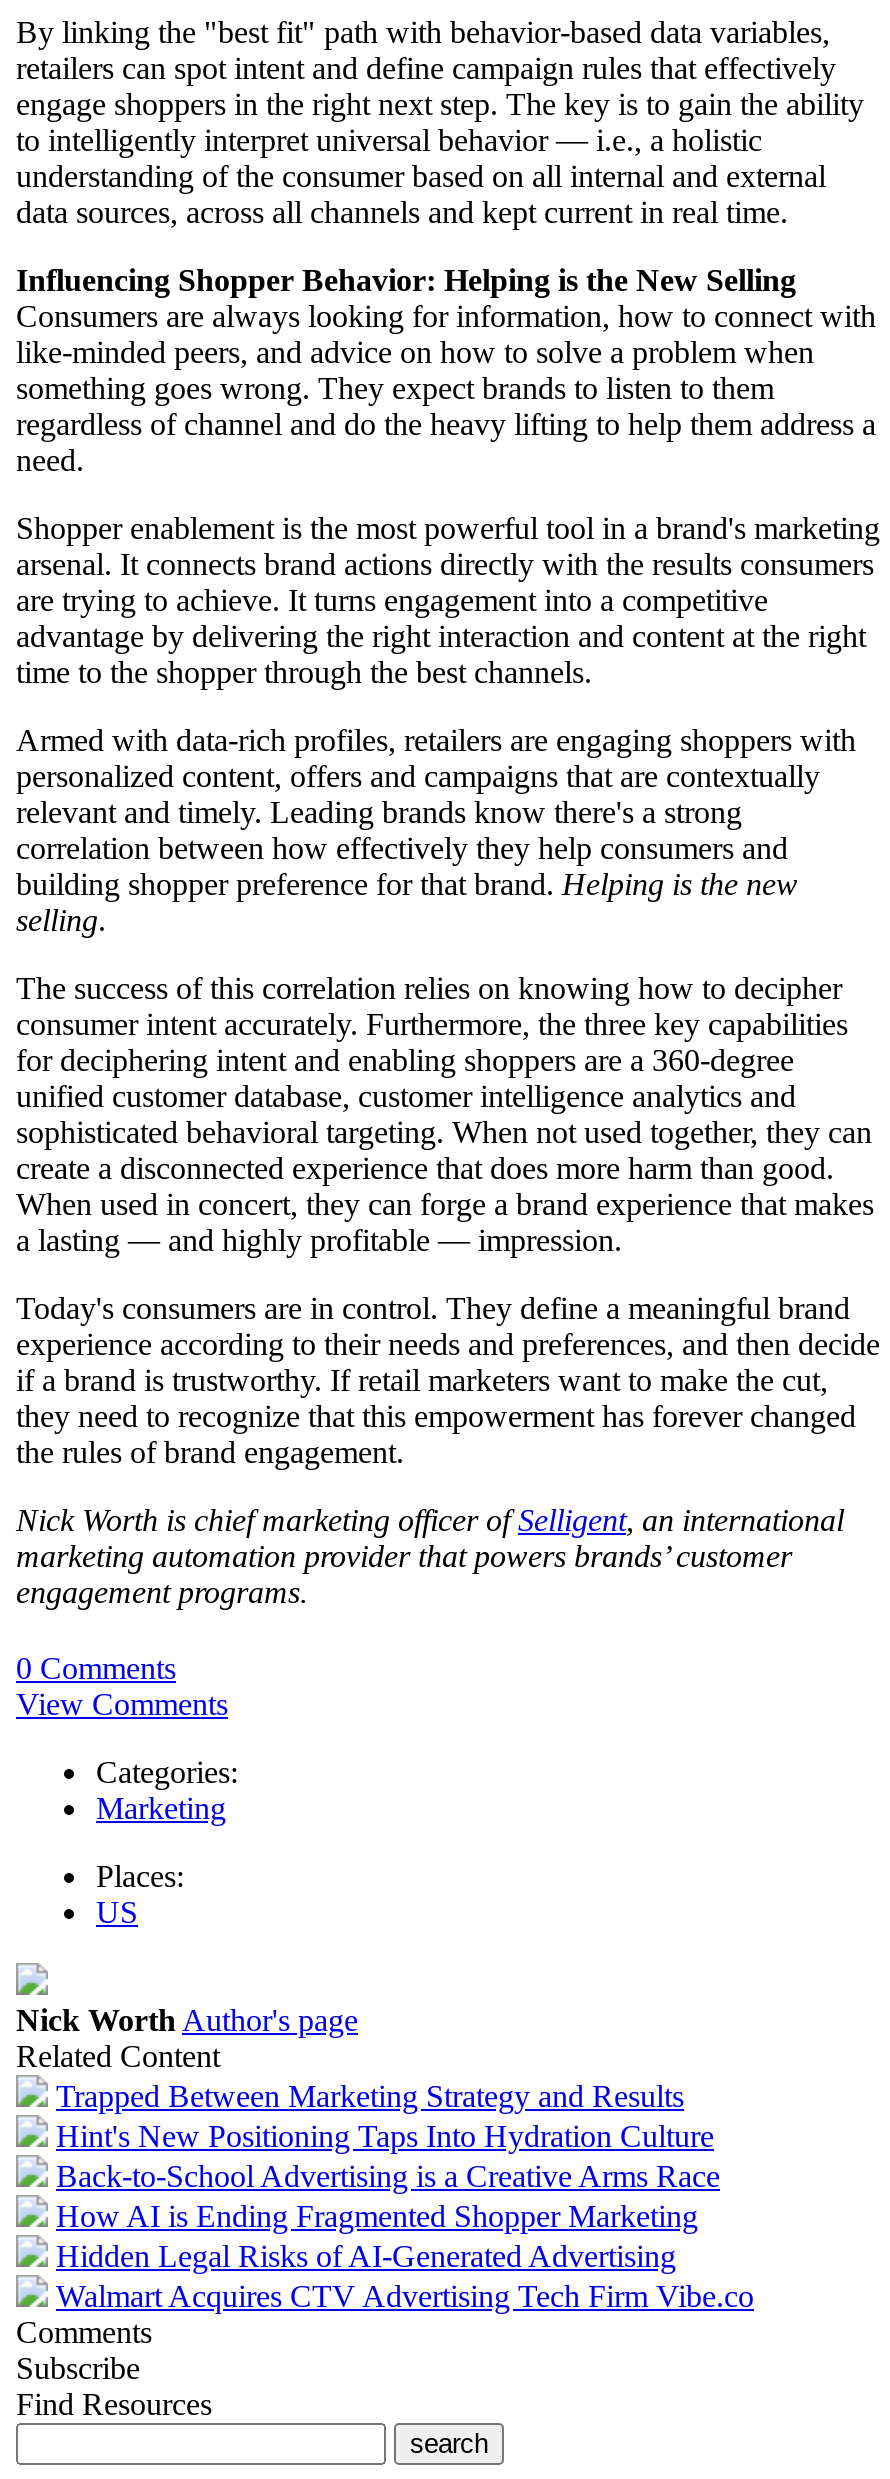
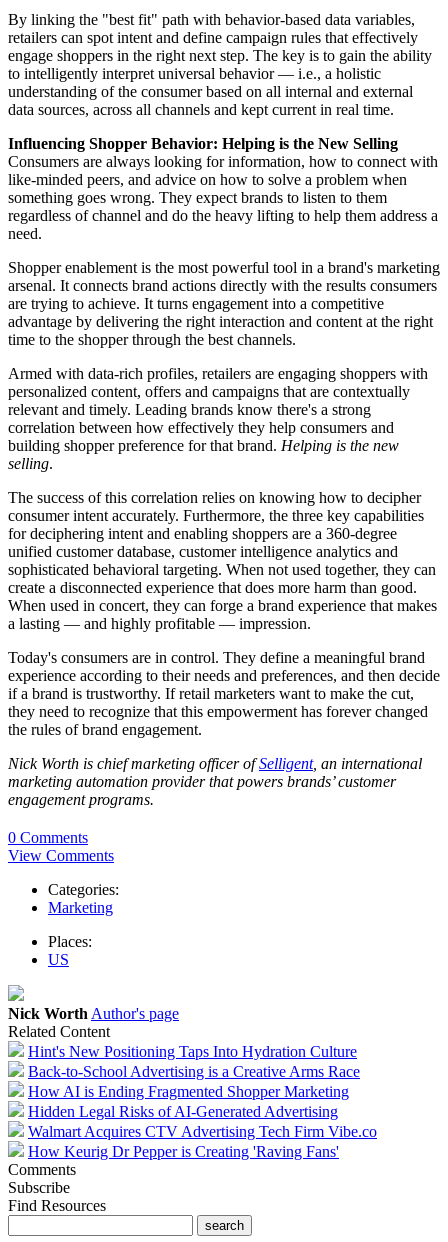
[56,2079,684,2113] Trapped Between Marketing Strategy and Results -> none
moved [56,2119,754,2313] -> [28,1043,377,1140]: Hint's New Positioning Taps Into Hydration Culture | Back-to-School Advertising is a Creative Arms Race | How AI is Ending Fragmented Shopper Marketing | Hidden Legal Risks of AI-Generated Advertising | Walmart Acquires CTV Advertising Tech Firm Vibe.co
none -> [28,1143,339,1160] How Keurig Dr Pepper is Creating 'Raving Fans'

